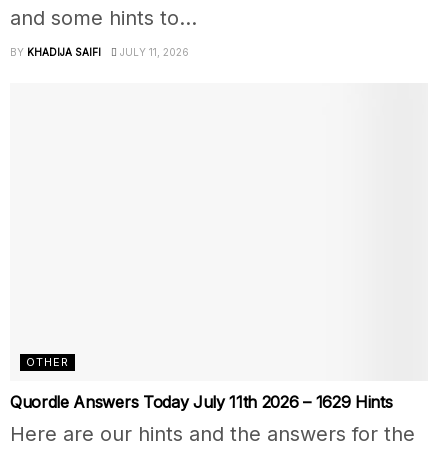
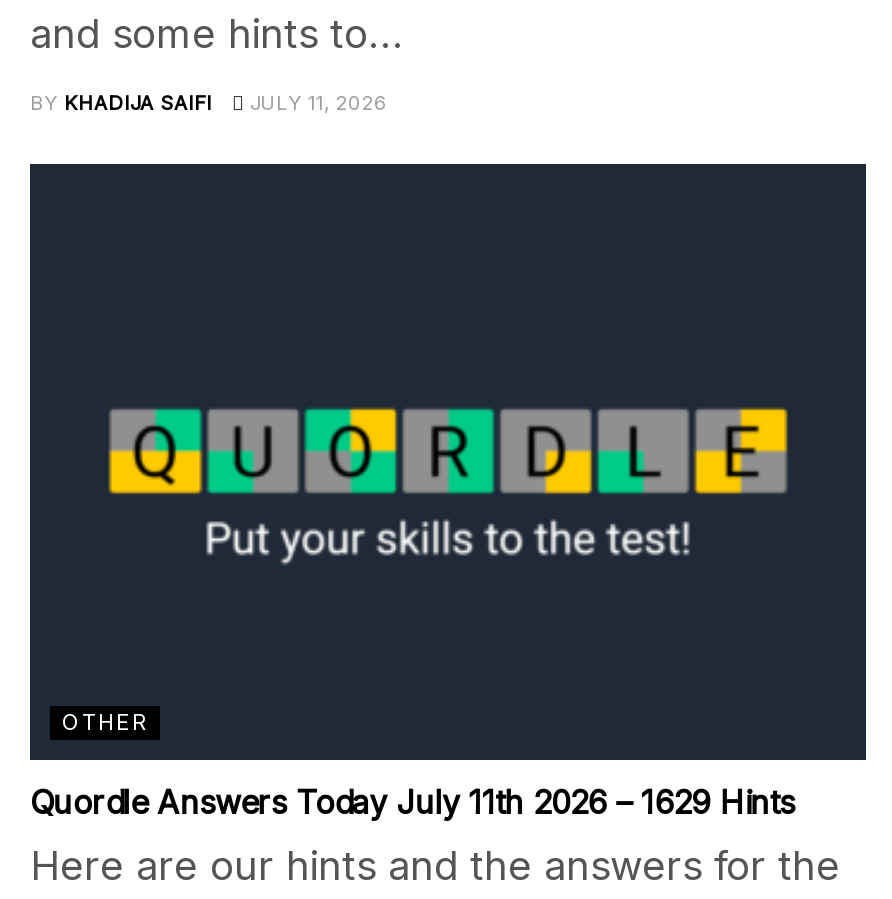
none -> [28,162,868,762] [image]

